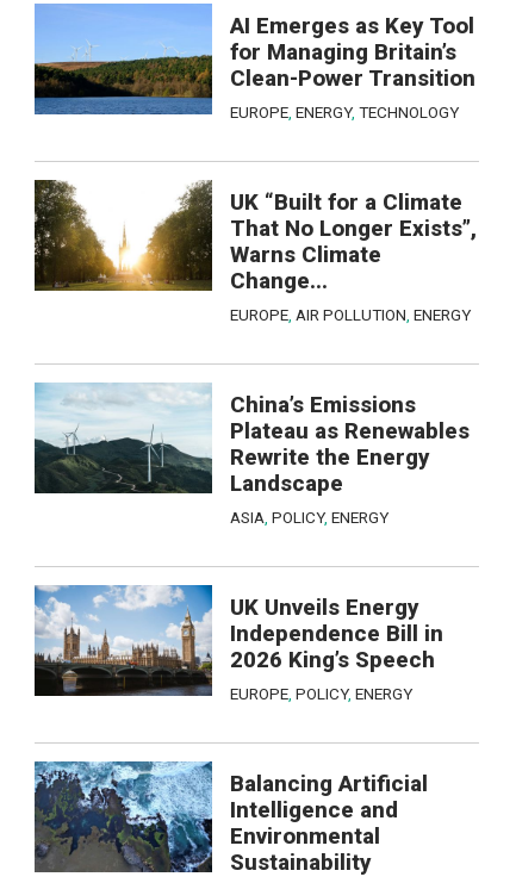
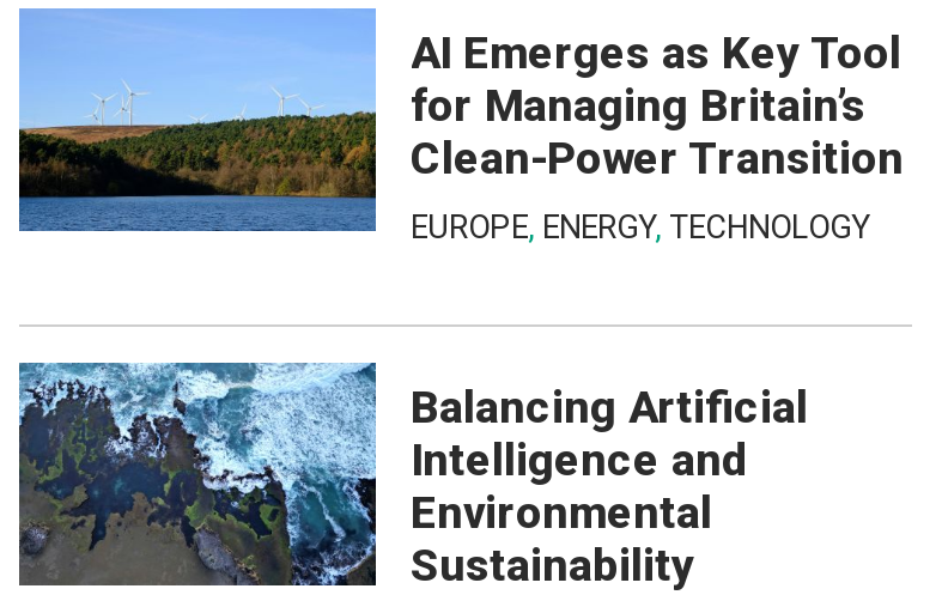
[33,179,476,324] [image] | UK “Built for a Climate | That No Longer Exists”, | Warns Climate | Change... | EUROPE, AIR POLLUTION, ENERGY -> none
[33,381,469,527] [image] | China’s Emissions | Plateau as Renewables | Rewrite the Energy | Landscape | ASIA, POLICY, ENERGY -> none
[33,585,443,703] [image] | UK Unveils Energy | Independence Bill in | 2026 King’s Speech | EUROPE, POLICY, ENERGY -> none

